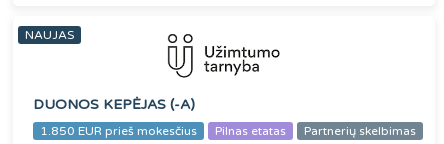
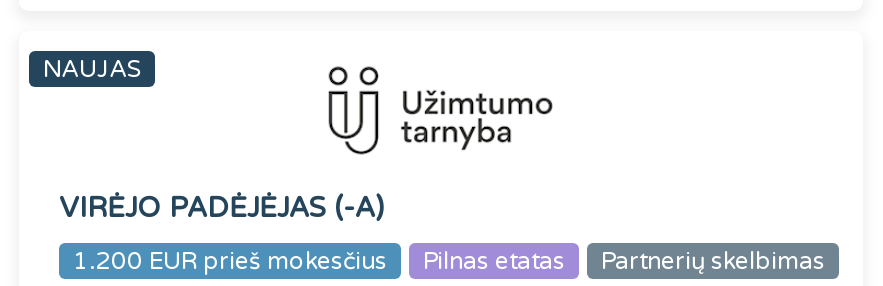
[33,96,195,113] DUONOS KEPĖJAS (-A) -> [59,191,385,225] VIRĖJO PADĖJĖJAS (-A)
[40,124,197,138] 1.850 EUR prieš mokesčius -> [73,247,387,275] 1.200 EUR prieš mokesčius

